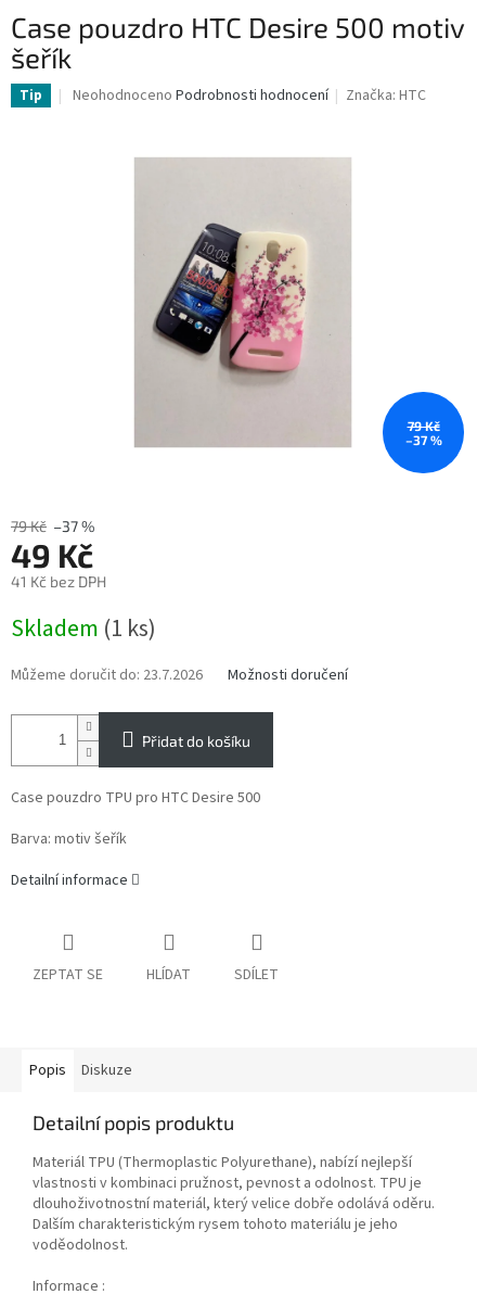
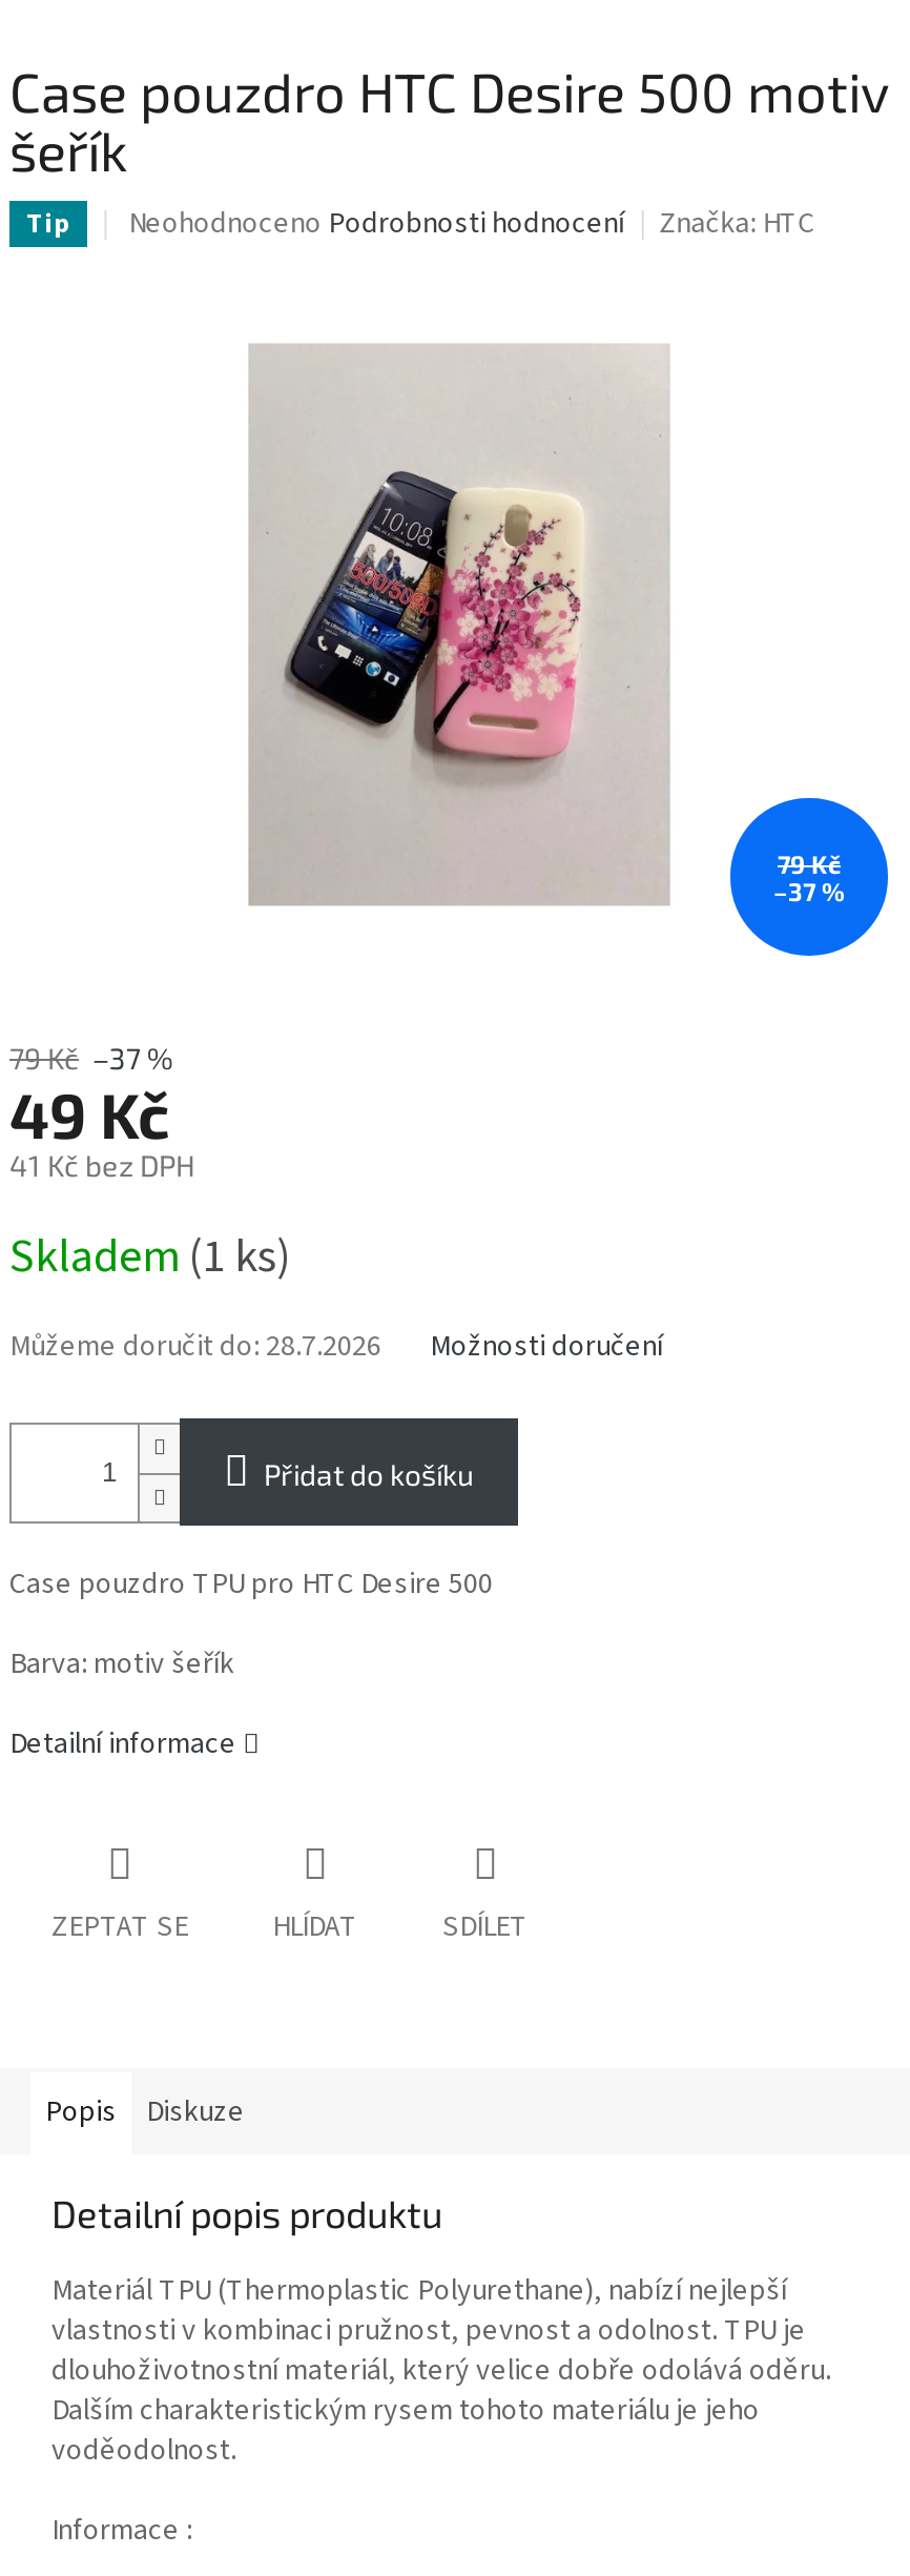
[11,665,203,687] Můžeme doručit do: 23.7.2026 -> [9,1327,381,1369] Můžeme doručit do: 28.7.2026

